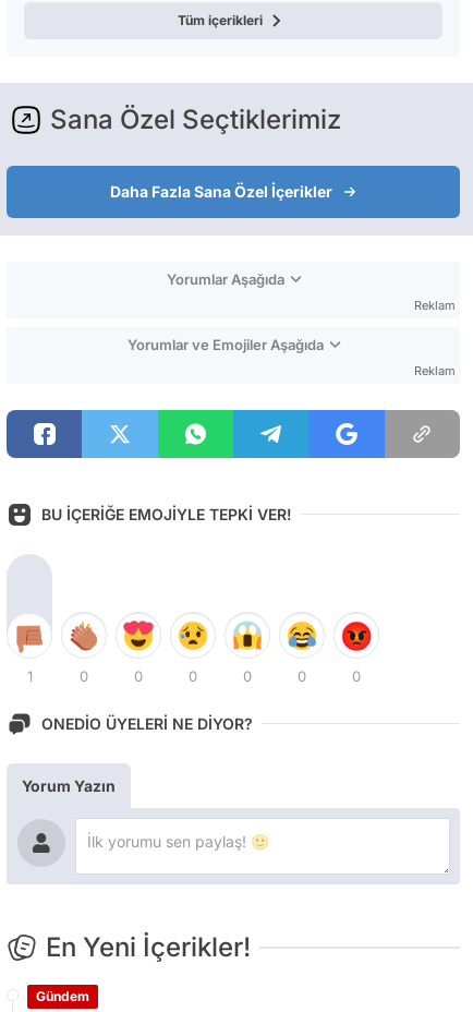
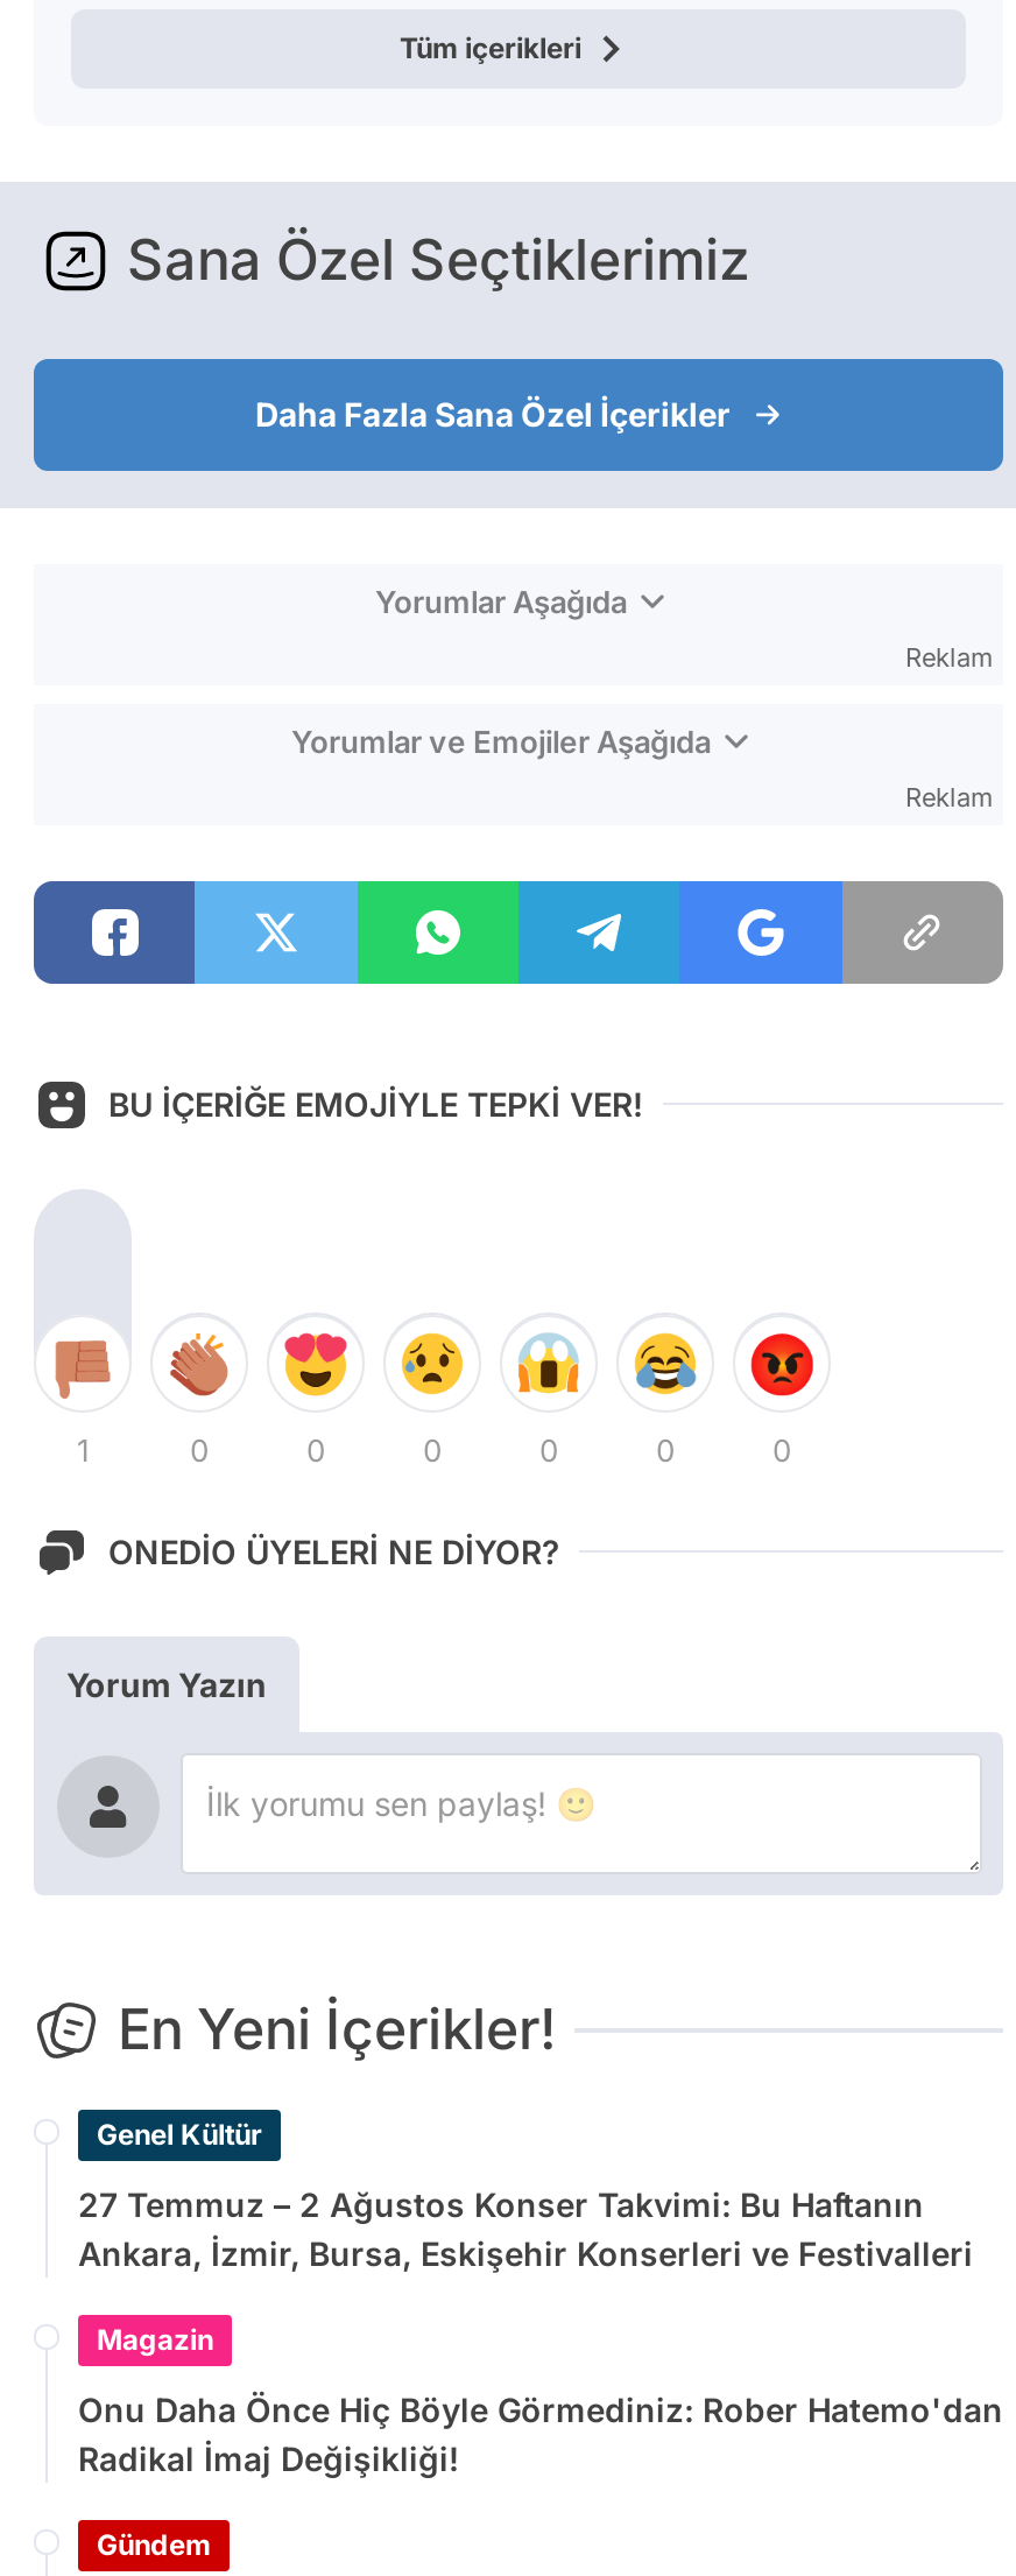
none -> [78,2116,1003,2478] Genel Kültür | 27 Temmuz – 2 Ağustos Konser Takvimi: Bu Haftanın | Ankara, İzmir, Bursa, Eskişehir Konserleri ve Festivalleri | Magazin | Onu Daha Önce Hiç Böyle Görmediniz: Rober Hatemo'dan | Radikal İmaj Değişikliği!

